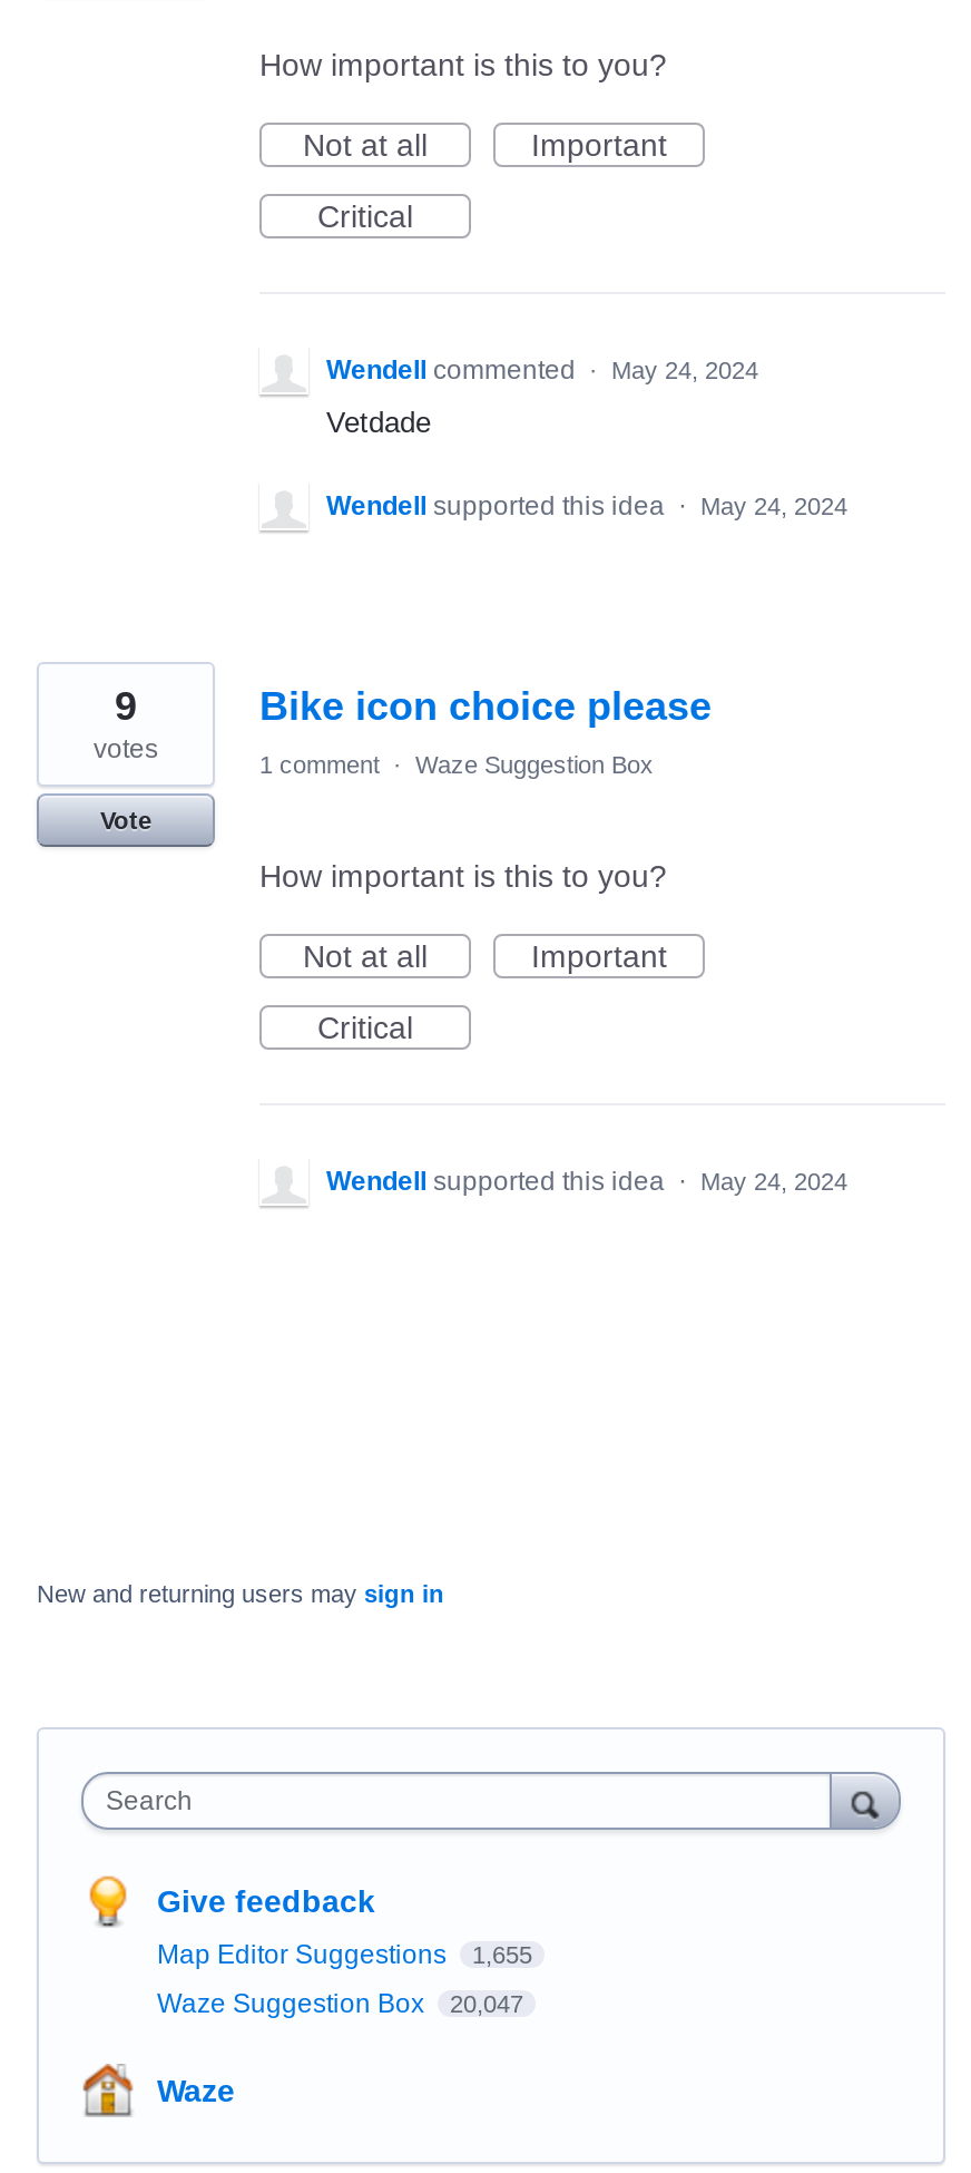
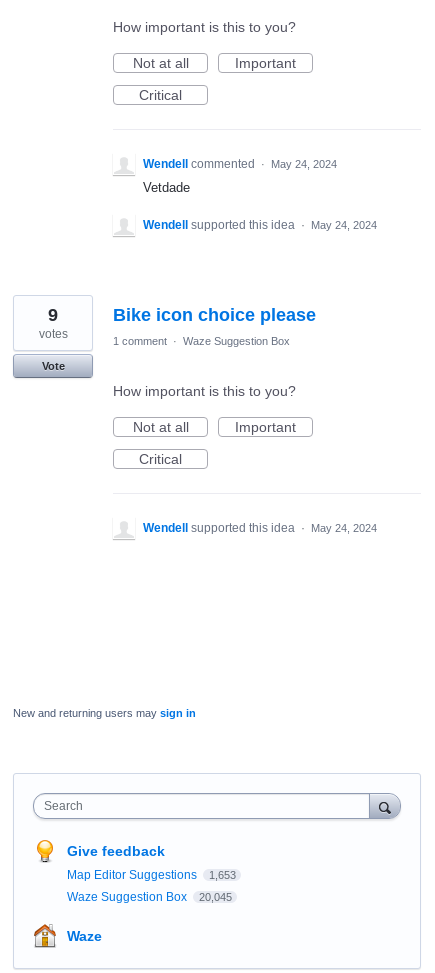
[157,1939,532,1971] Map Editor Suggestions 1,655 -> [67,868,235,882] Map Editor Suggestions 1,653
[157,1988,523,2020] Waze Suggestion Box 20,047 -> [67,890,231,904] Waze Suggestion Box 20,045

